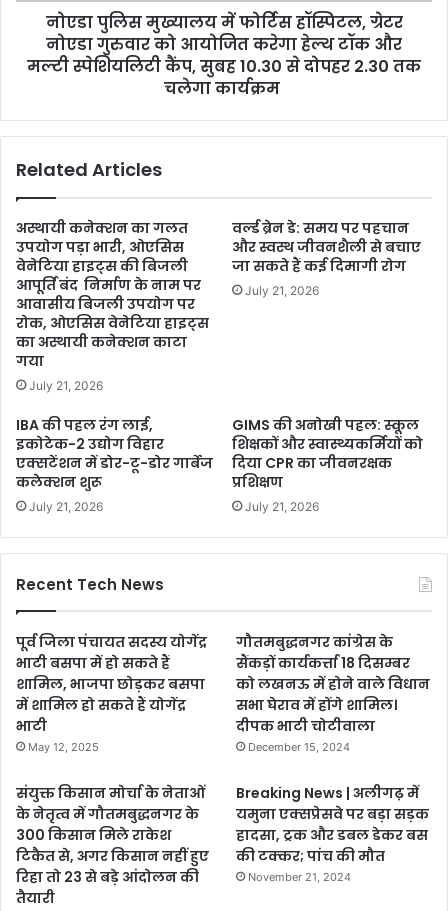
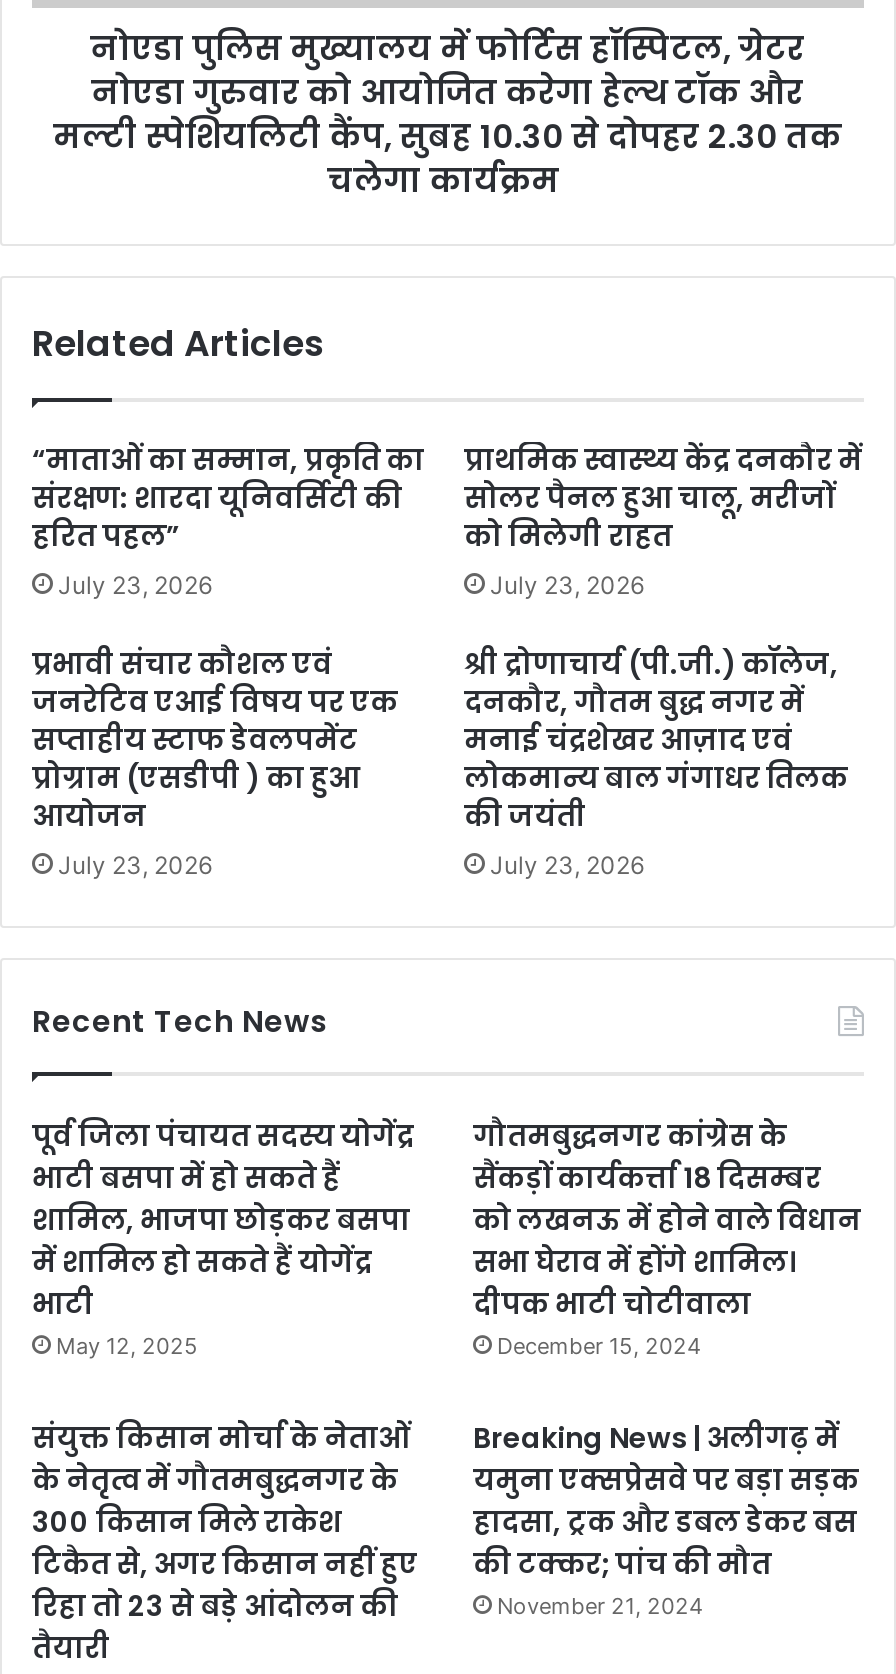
[16,218,209,393] अस्थायी कनेक्शन का गलत | उपयोग पड़ा भारी, ओएसिस | वेनेटिया हाइट्स की बिजली | आपूर्ति बंद निर्माण के नाम पर | आवासीय बिजली उपयोग पर | रोक, ओएसिस वेनेटिया हाइट्स | का अस्थायी कनेक्शन काटा | गया | July 21, 2026 -> [32,440,424,600] “माताओं का सम्मान, प्रकृति का | संरक्षण: शारदा यूनिवर्सिटी की | हरित पहल” | July 23, 2026
[232,218,421,298] वर्ल्ड ब्रेन डे: समय पर पहचान | और स्वस्थ जीवनशैली से बचाए | जा सकते हैं कई दिमागी रोग | July 21, 2026 -> [464,440,862,600] प्राथमिक स्वास्थ्य केंद्र दनकौर में | सोलर पैनल हुआ चालू, मरीजों | को मिलेगी राहत | July 23, 2026
[16,415,213,514] IBA की पहल रंग लाई, | इकोटेक-2 उद्योग विहार | एक्सटेंशन में डोर-टू-डोर गार्बेज | कलेक्शन शुरू | July 21, 2026 -> [32,644,398,880] प्रभावी संचार कौशल एवं | जनरेटिव एआई विषय पर एक | सप्ताहीय स्टाफ डेवलपमेंट | प्रोग्राम (एसडीपी ) का हुआ | आयोजन | July 23, 2026
[232,415,423,514] GIMS की अनोखी पहल: स्कूल | शिक्षकों और स्वास्थ्यकर्मियों को | दिया CPR का जीवनरक्षक | प्रशिक्षण | July 21, 2026 -> [464,644,848,880] श्री द्रोणाचार्य (पी.जी.) कॉलेज, | दनकौर, गौतम बुद्ध नगर में | मनाई चंद्रशेखर आज़ाद एवं | लोकमान्य बाल गंगाधर तिलक | की जयंती | July 23, 2026

